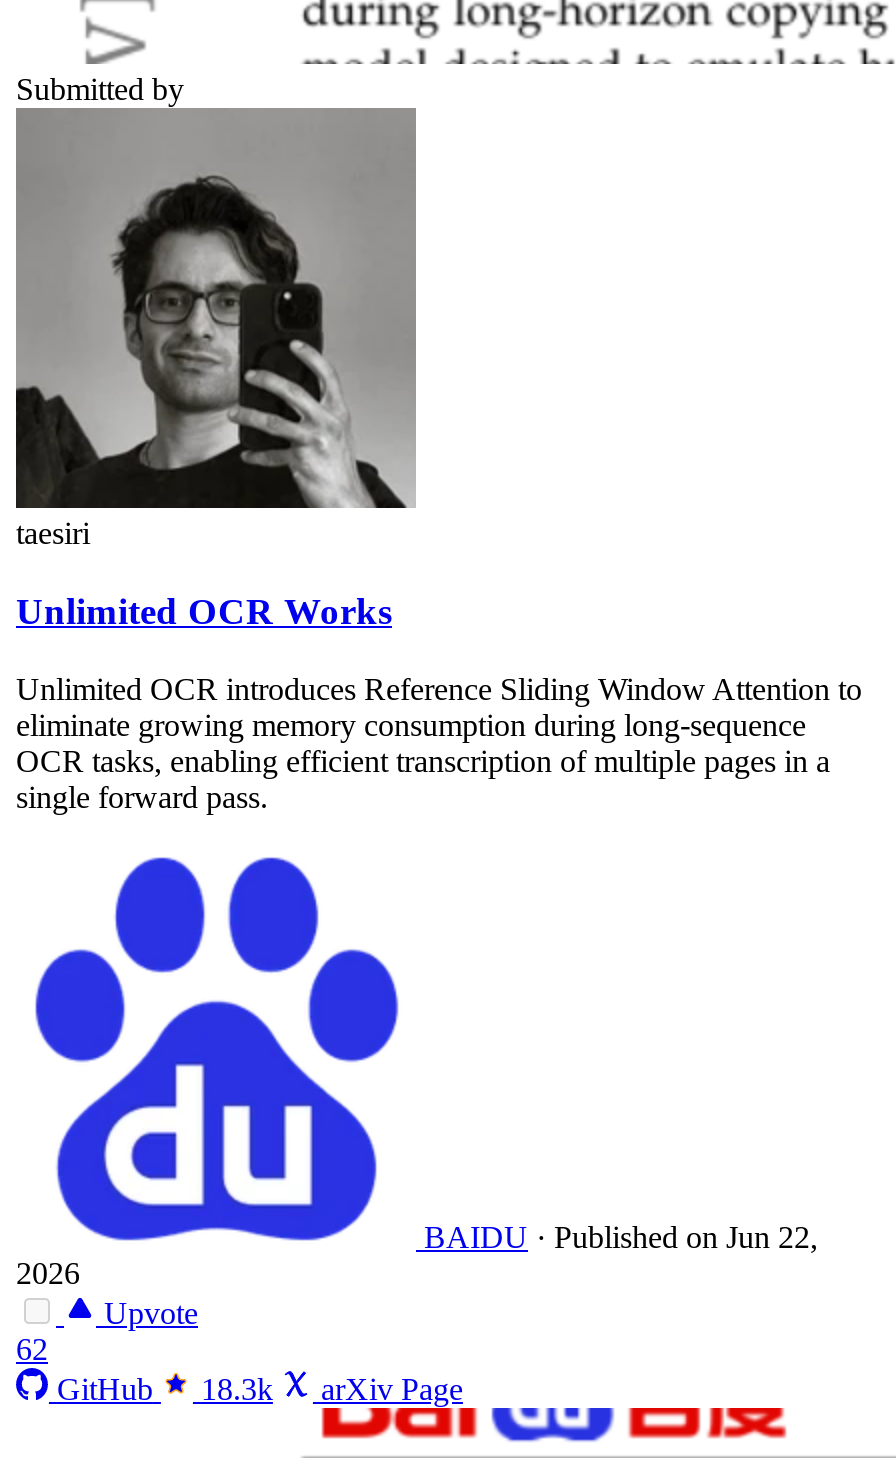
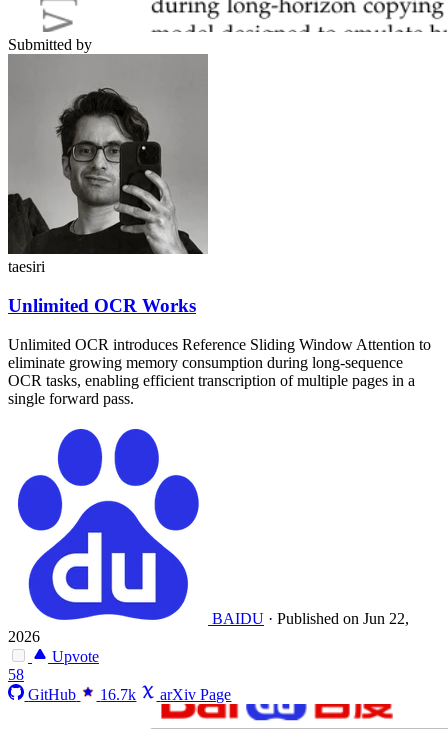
[16,1331,48,1365] 62 -> [8,665,24,682] 58
[57,1371,463,1405] GitHub 18.3k arXiv Page -> [28,685,231,702] GitHub 16.7k arXiv Page

